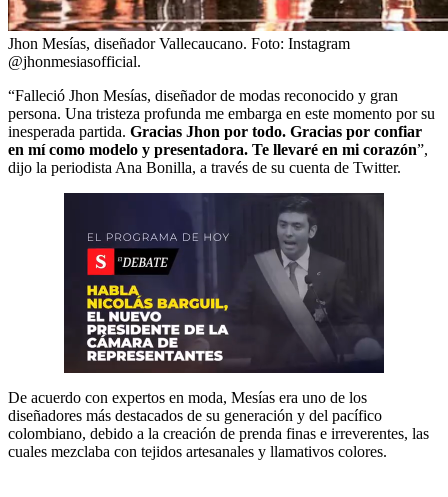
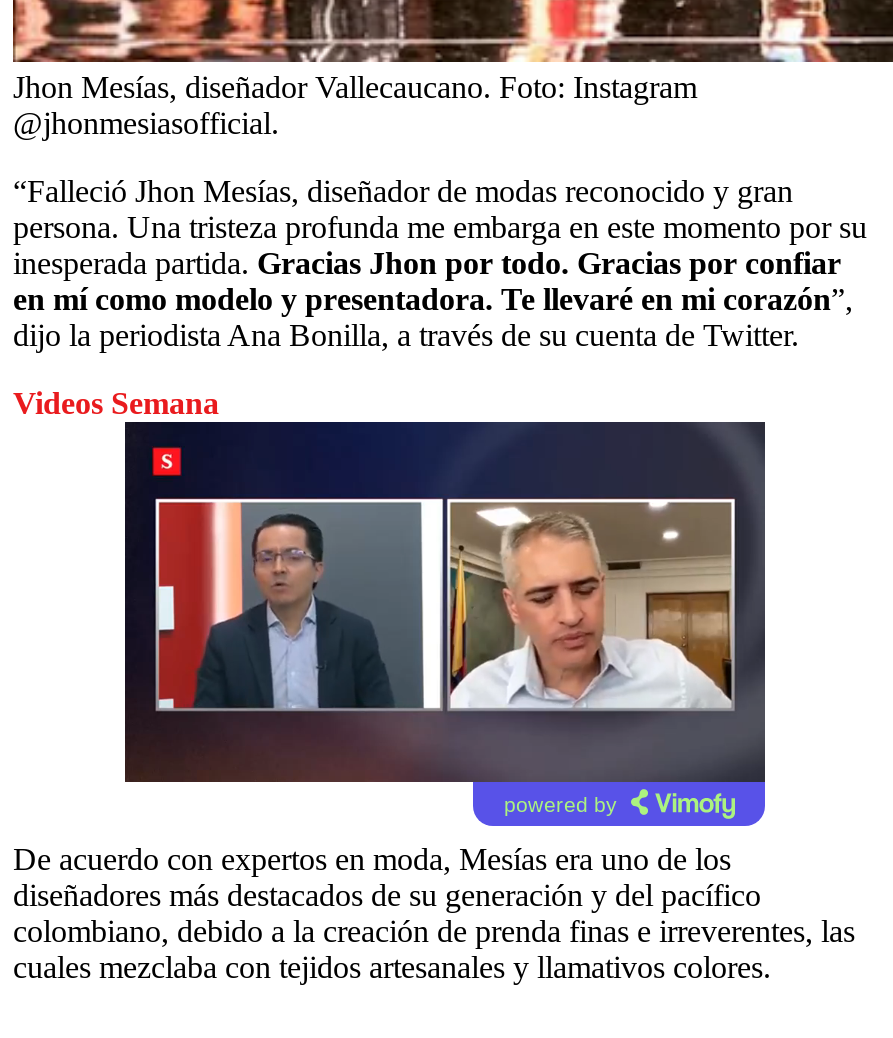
none -> [13,385,219,419] Videos Semana
none -> [504,791,618,815] powered by
[64,192,384,381] [image] -> [125,420,767,828] [image]

